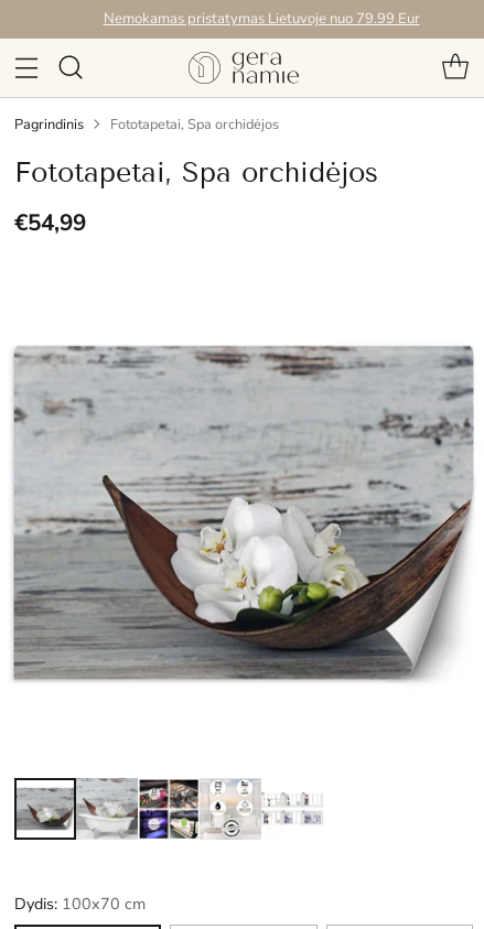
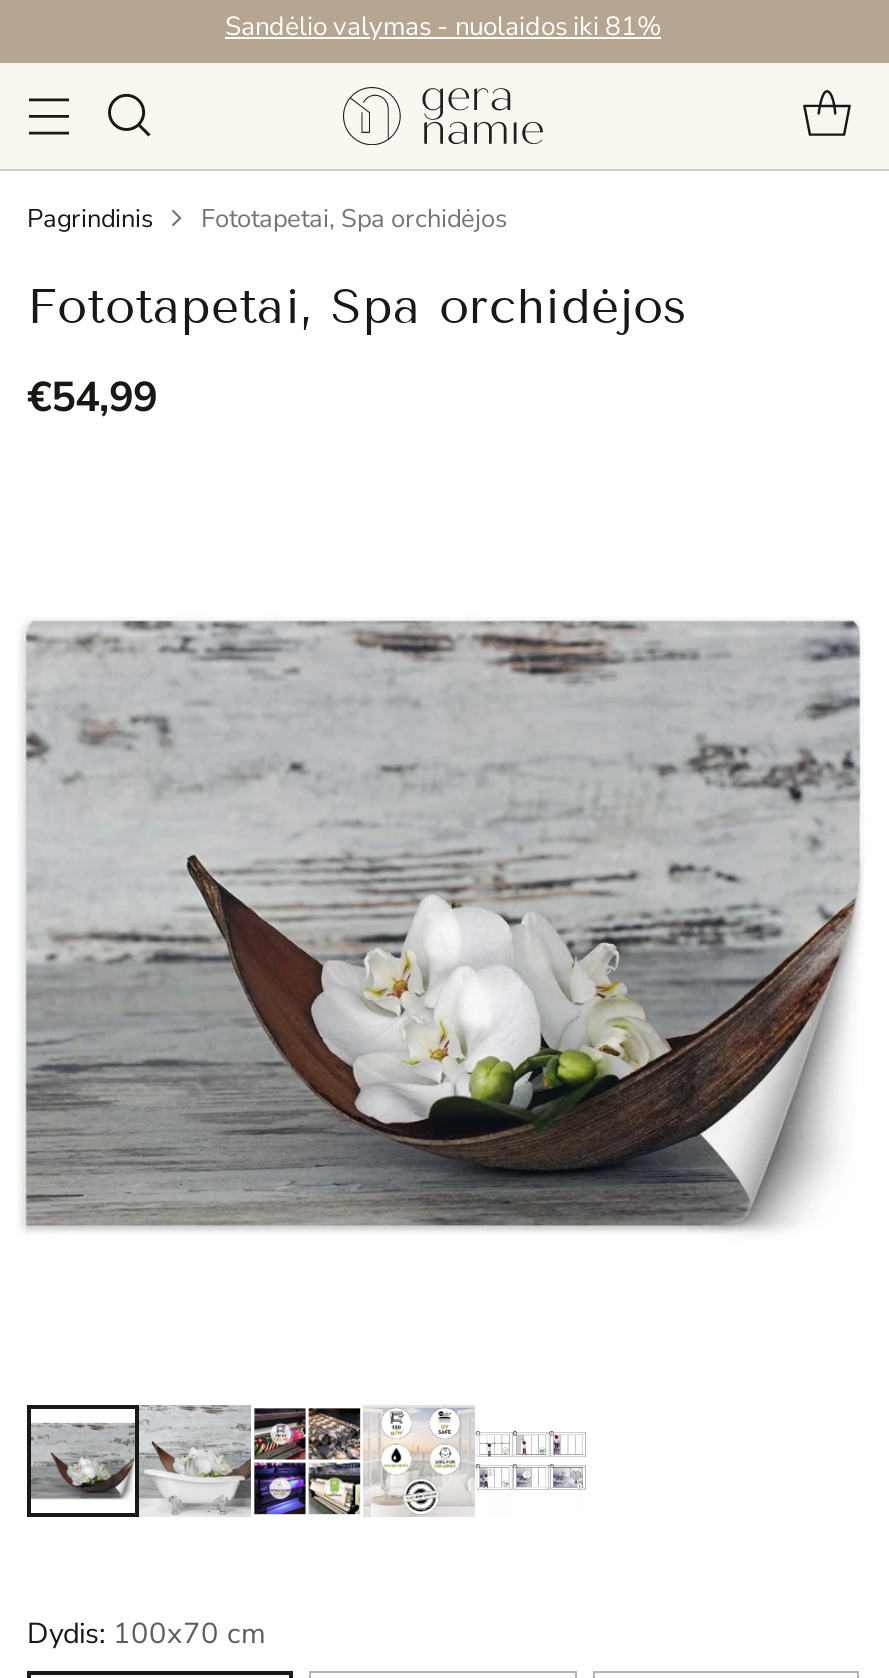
[103,9,420,29] Nemokamas pristatymas Lietuvoje nuo 79.99 Eur -> [225,9,661,45] Sandėlio valymas - nuolaidos iki 81%

